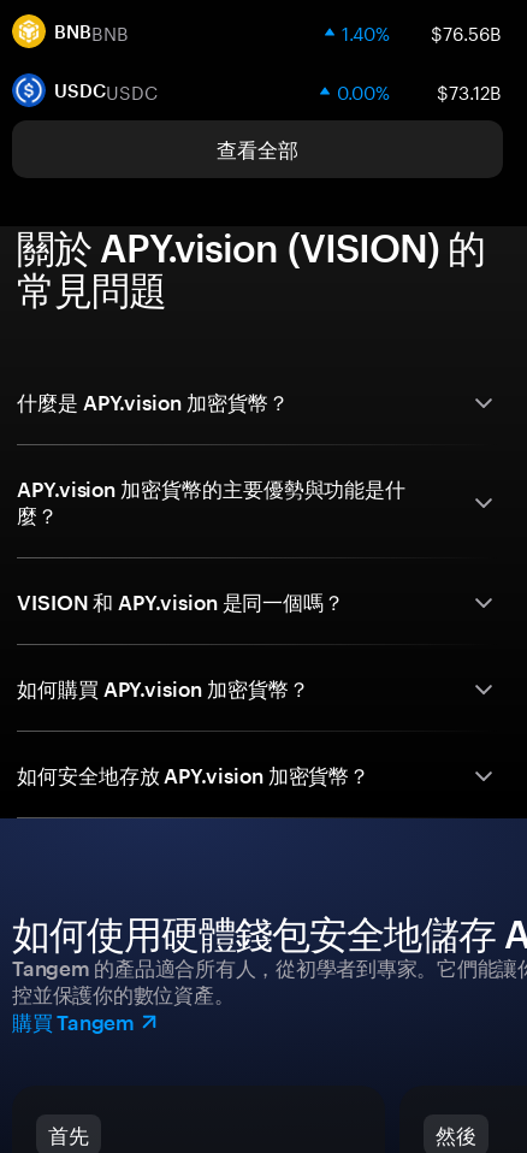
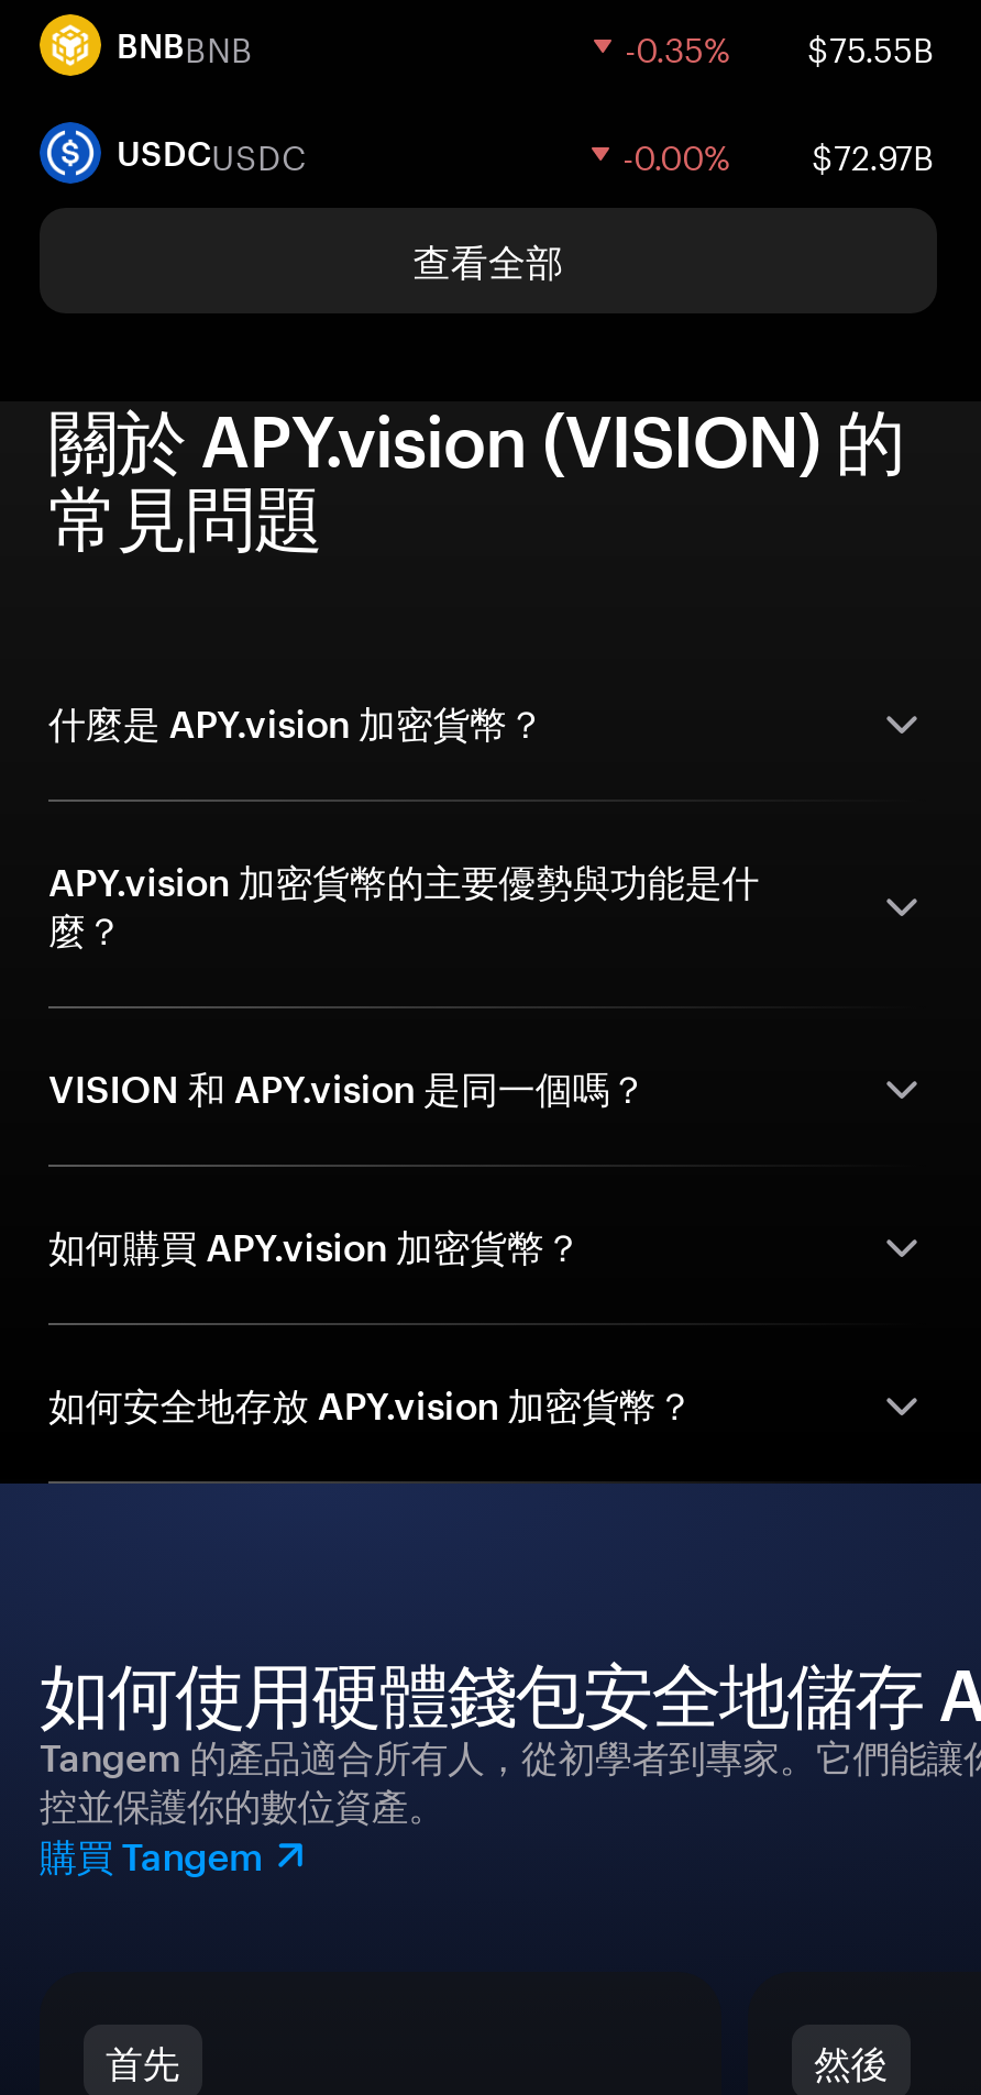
[342,17,502,46] 1.40% | $76.56B -> [625,19,935,71] -0.35% | $75.55B
[337,76,502,105] 0.00% | $73.12B -> [622,126,935,179] -0.00% | $72.97B

